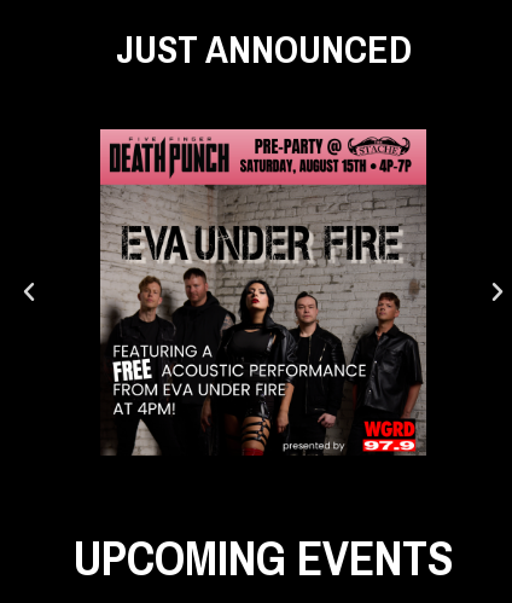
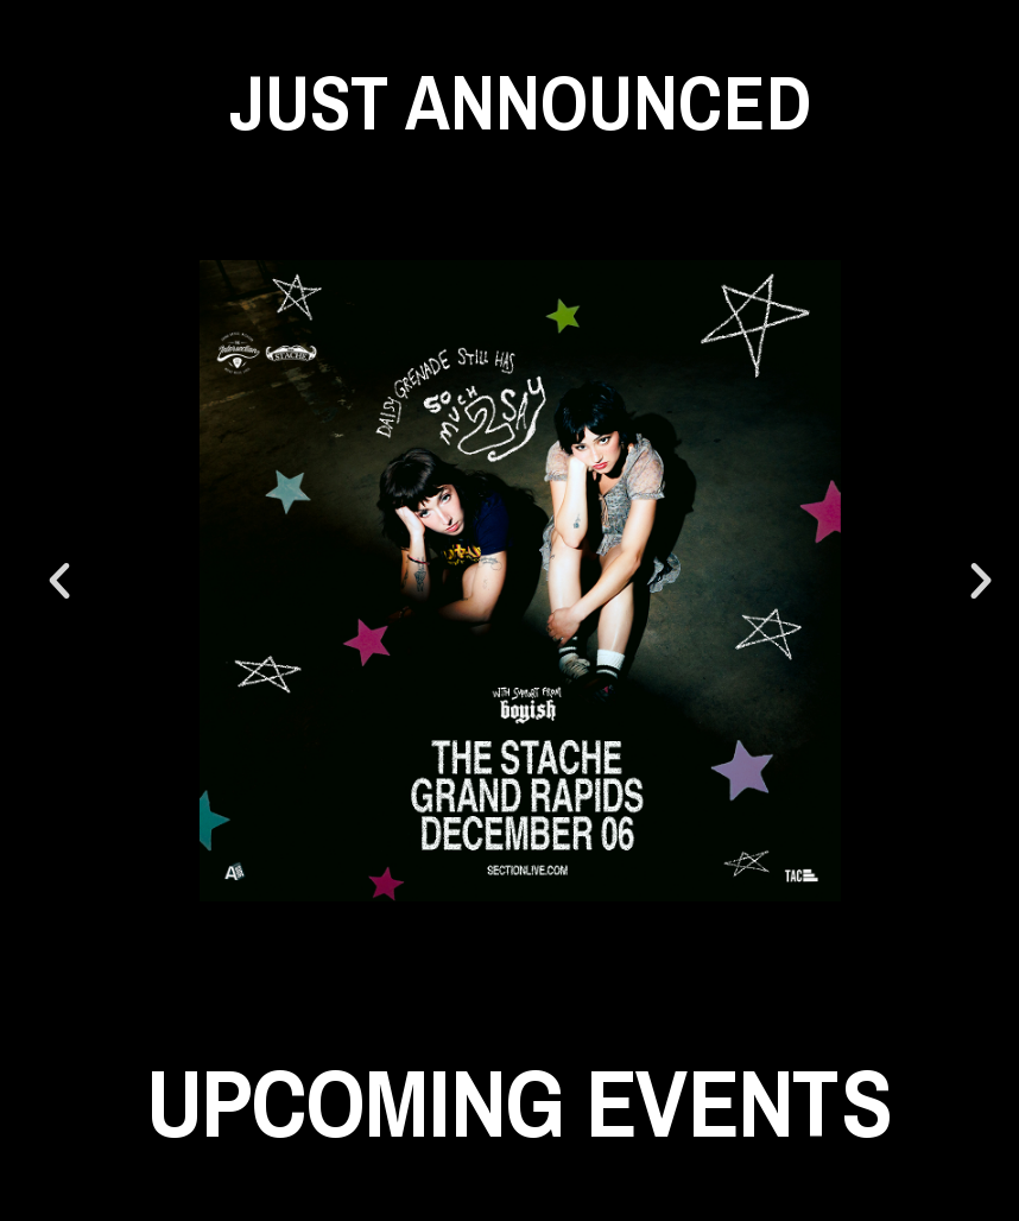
[99,128,427,457] [image] -> [200,260,841,901] [image]

